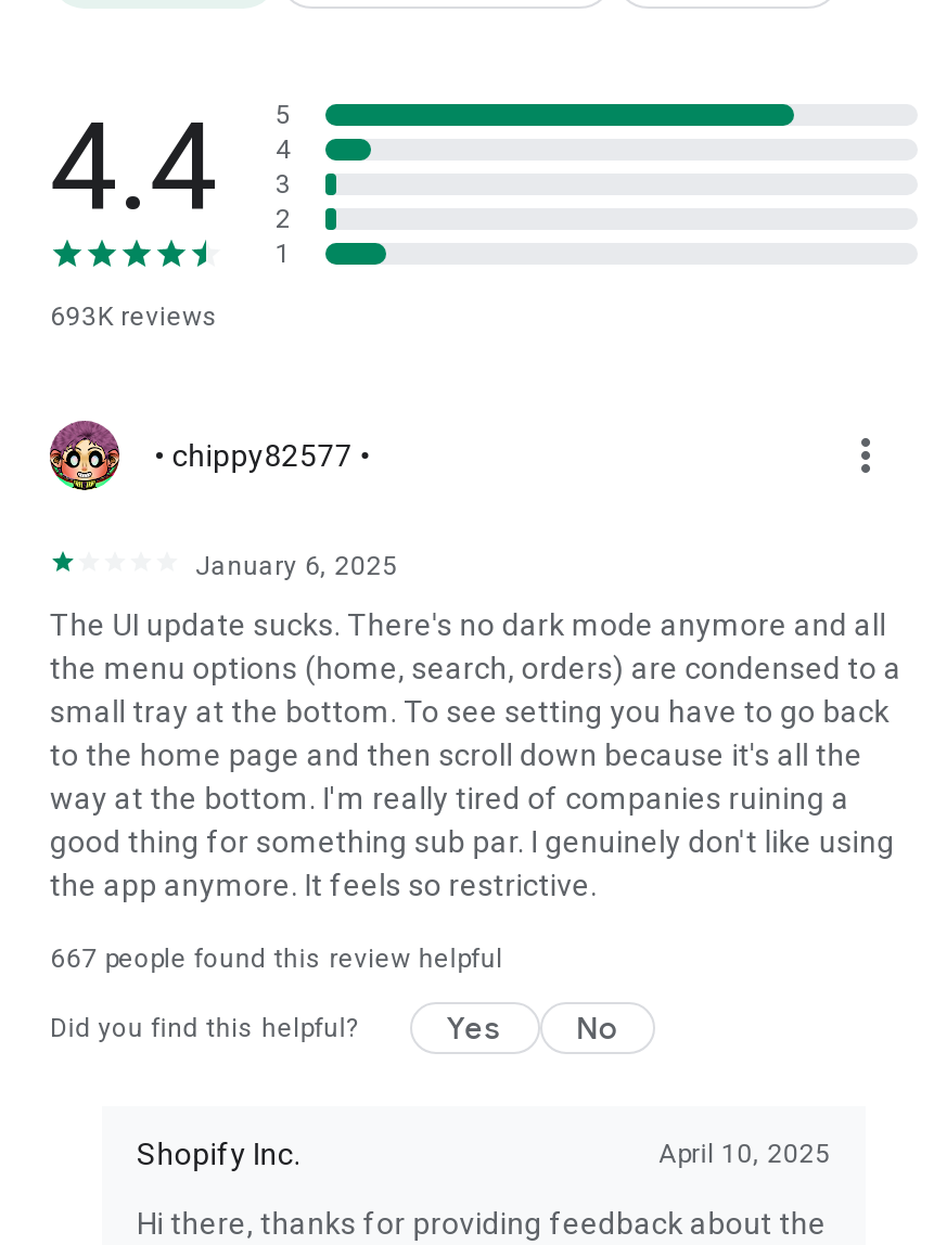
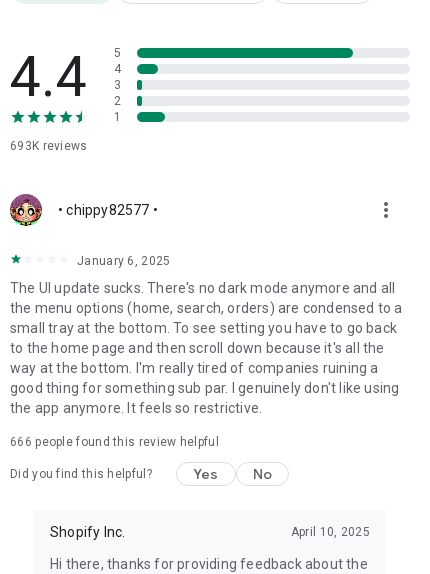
[50,944,503,974] 667 people found this review helpful -> [10,435,219,449] 666 people found this review helpful

